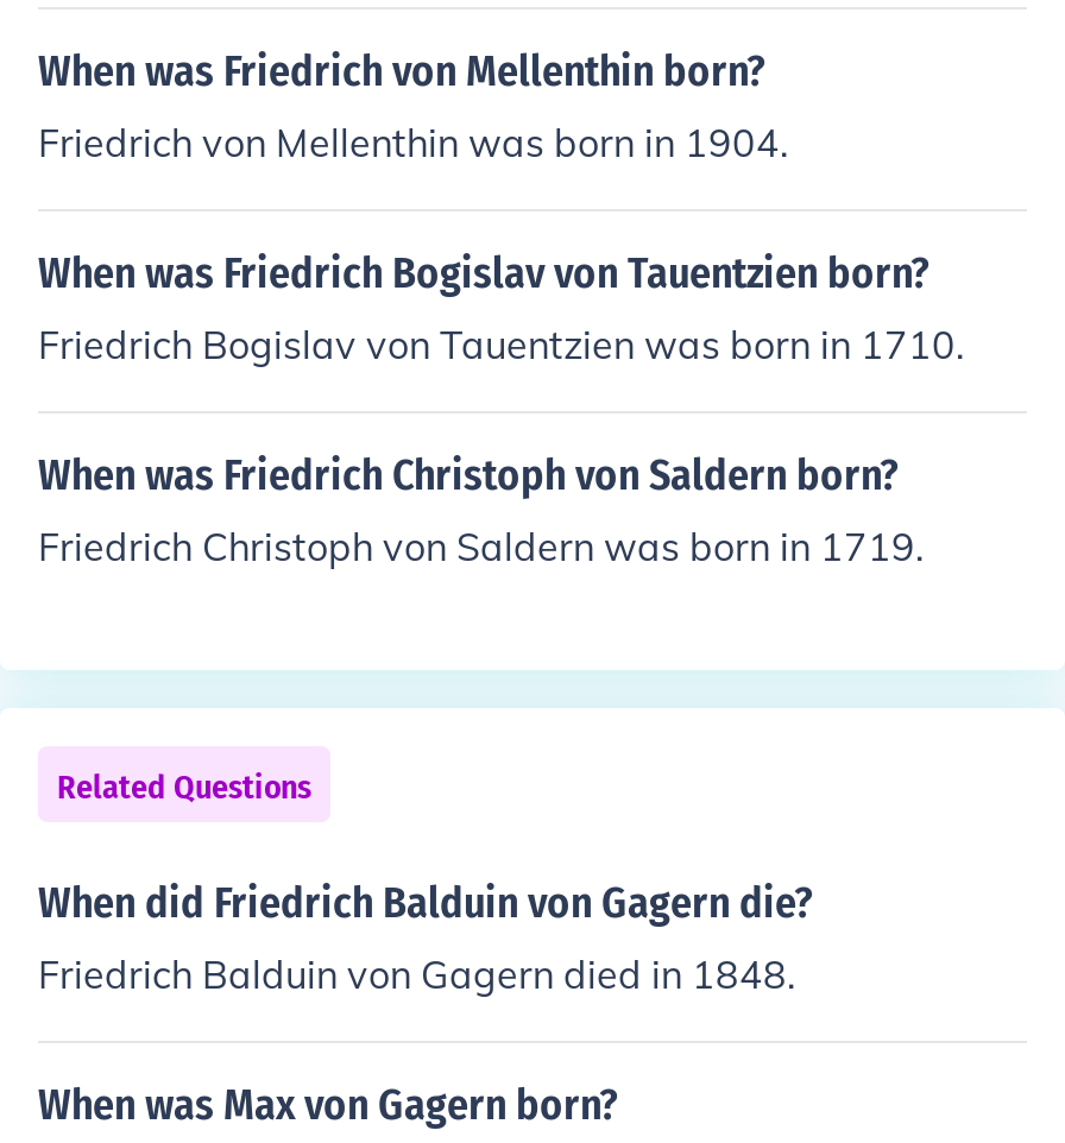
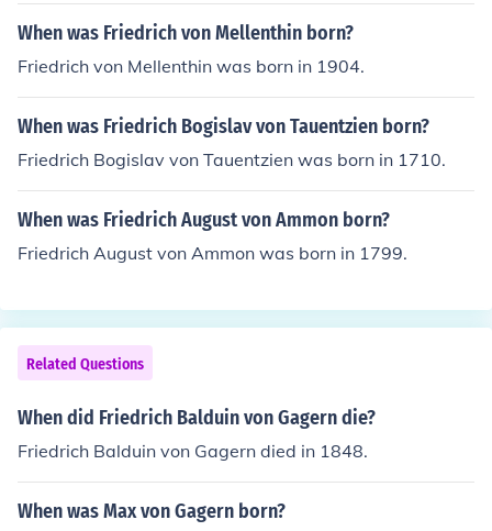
[38,449,899,501] When was Friedrich Christoph von Saldern born? -> [18,208,390,232] When was Friedrich August von Ammon born?
[38,523,925,570] Friedrich Christoph von Saldern was born in 1719. -> [18,242,407,264] Friedrich August von Ammon was born in 1799.

